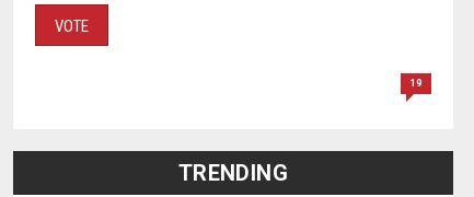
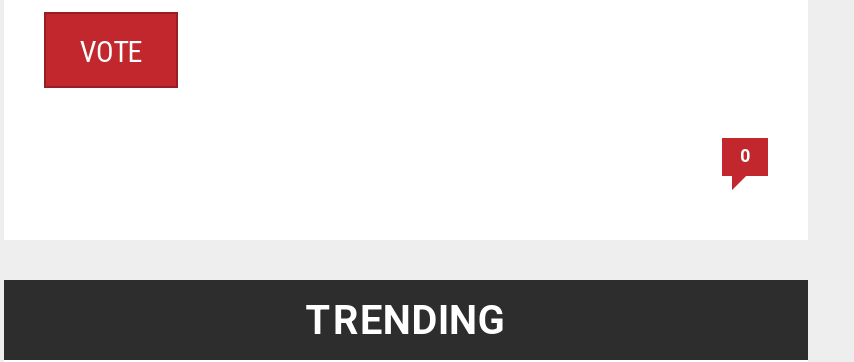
[411,76,421,91] 19 -> [740,143,750,169] 0

